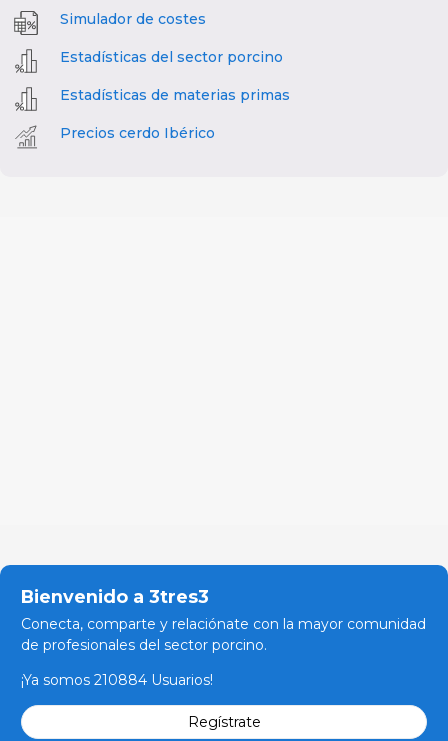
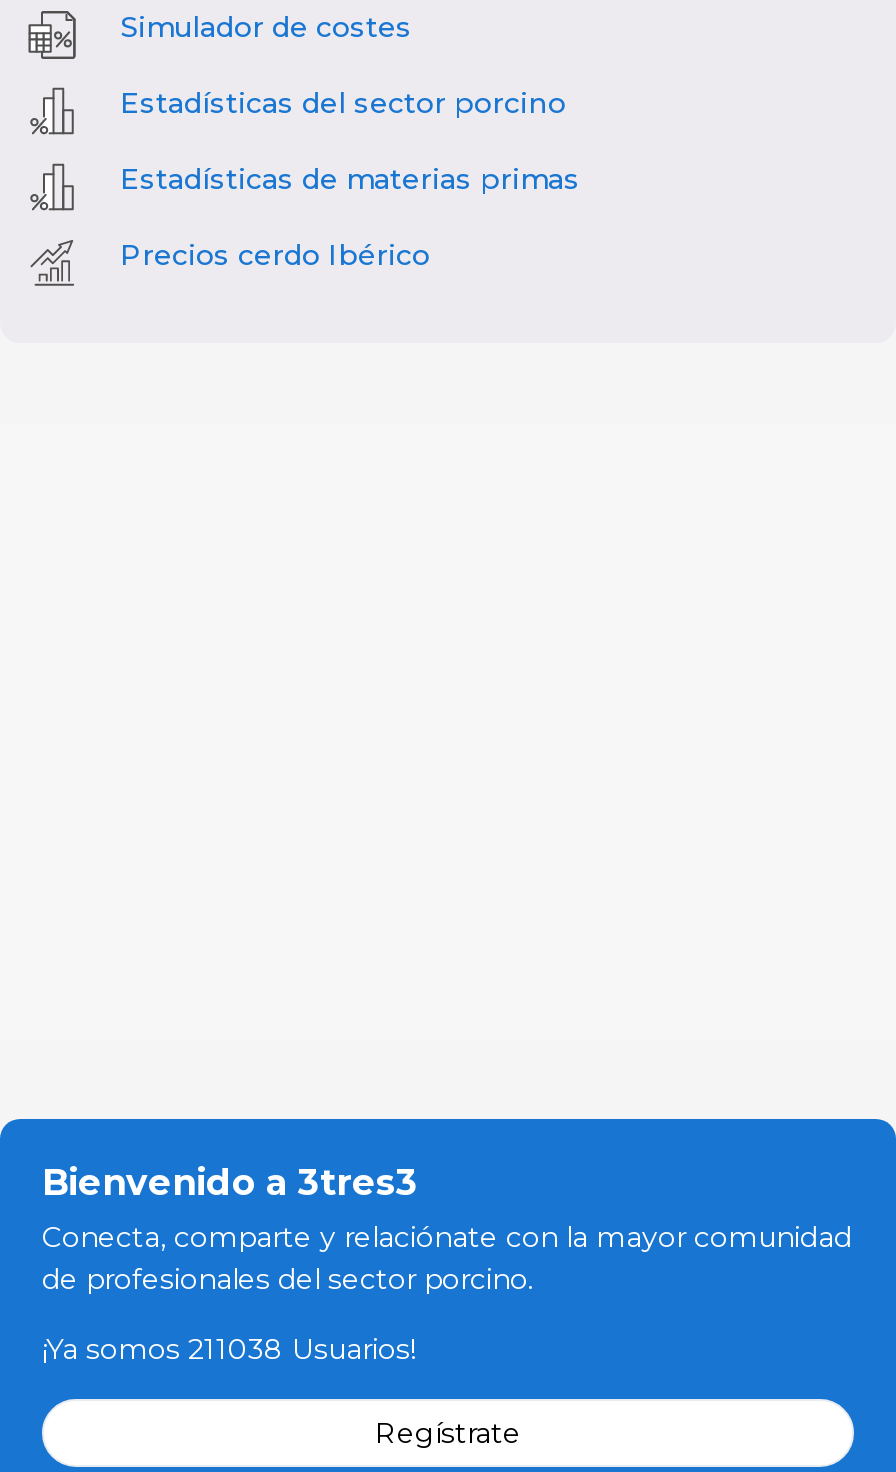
[21,671,213,689] ¡Ya somos 210884 Usuarios! -> [42,1332,416,1368] ¡Ya somos 211038 Usuarios!

